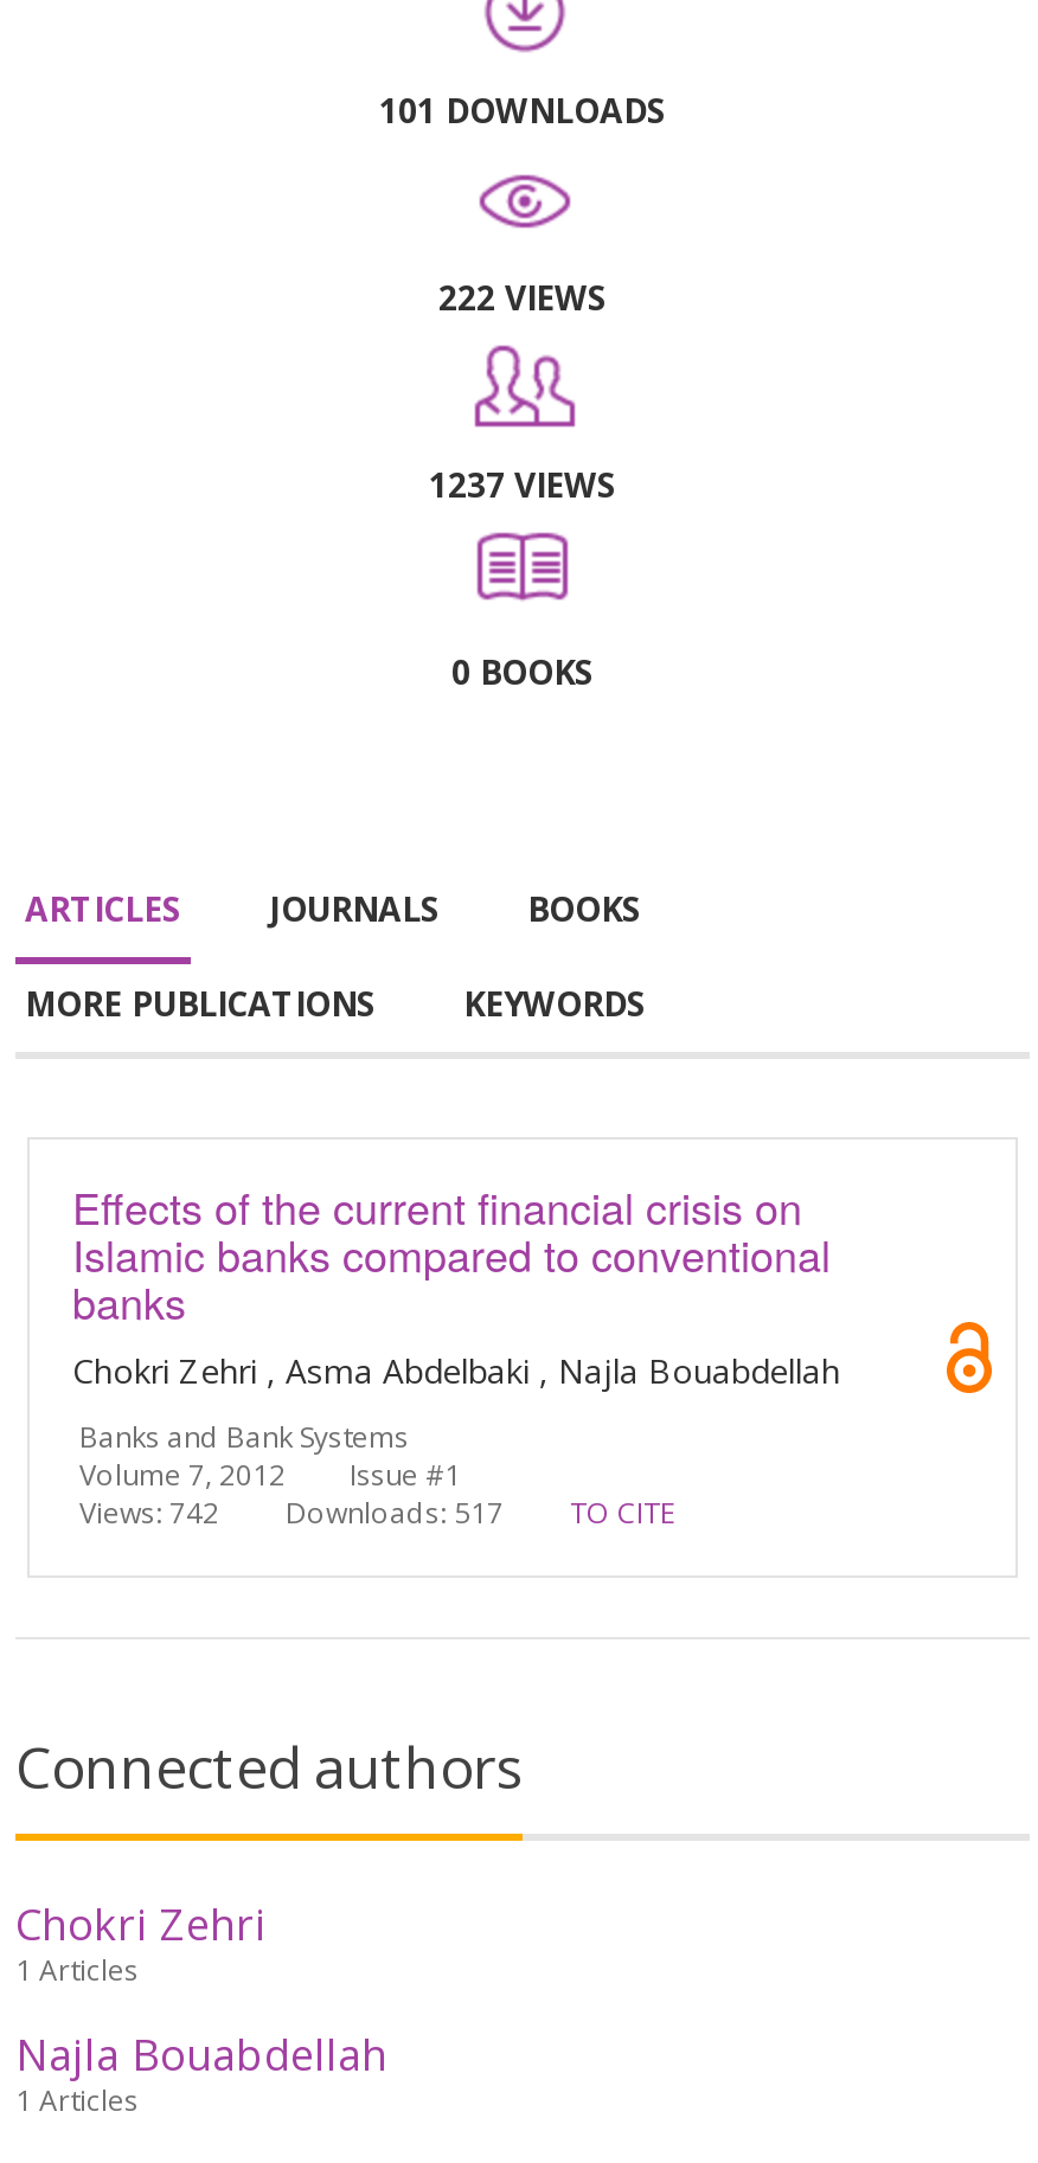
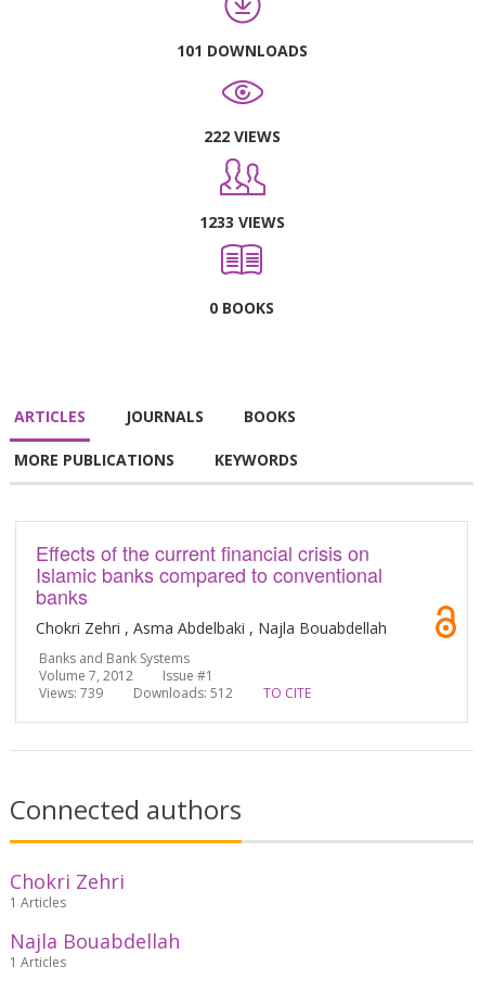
[429,462,616,507] 1237 VIEWS -> [199,212,284,232] 1233 VIEWS
[79,1493,219,1533] Views: 742 -> [39,684,103,702] Views: 739
[286,1493,504,1533] Downloads: 517 -> [133,684,233,702] Downloads: 512

